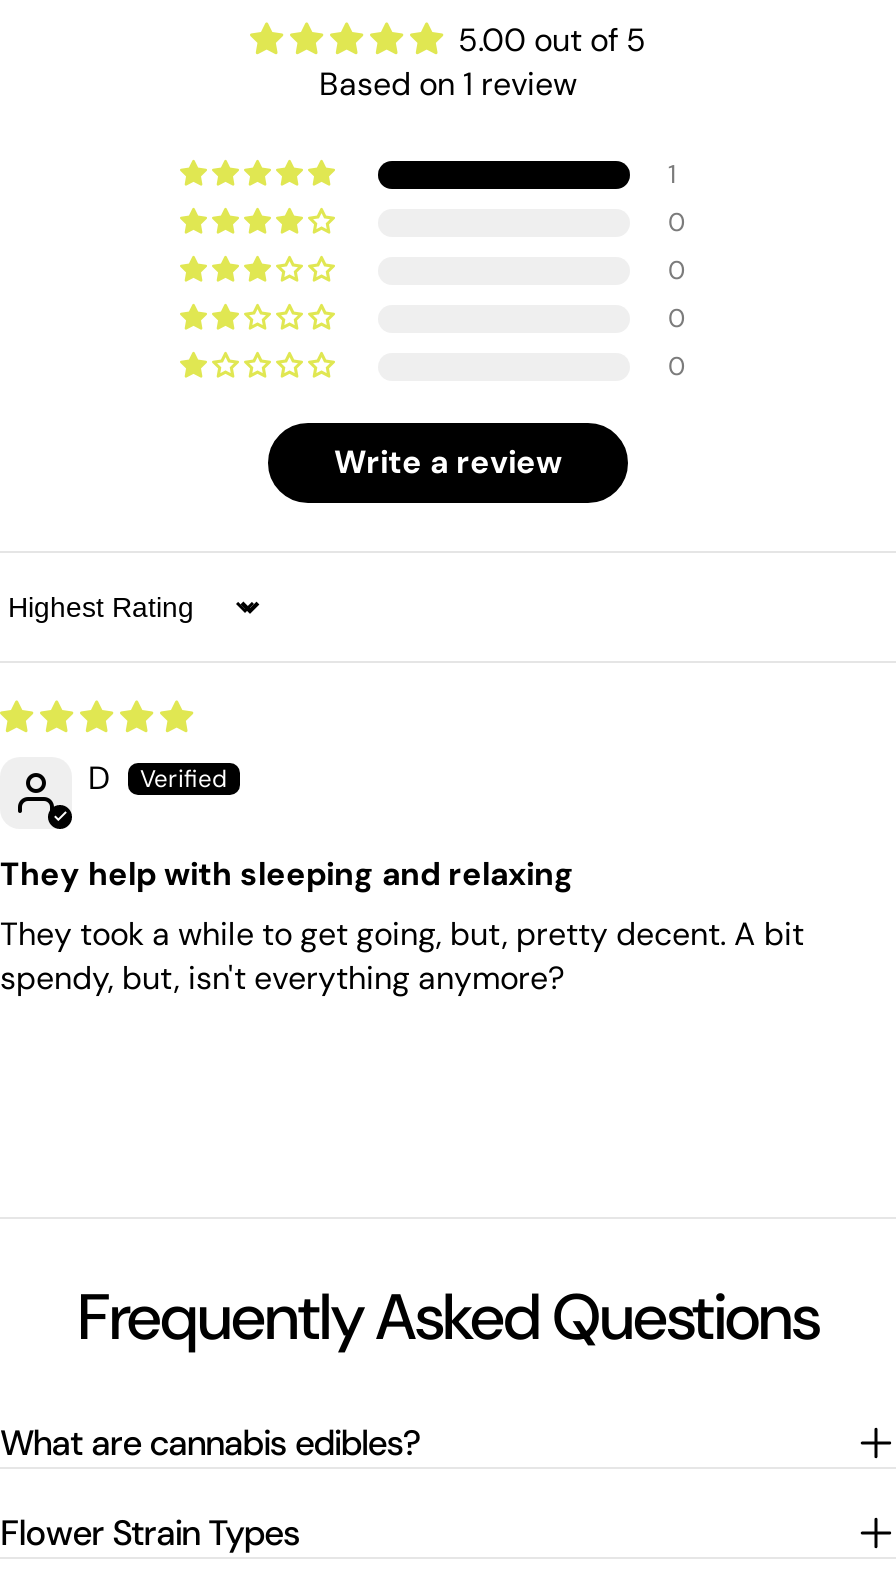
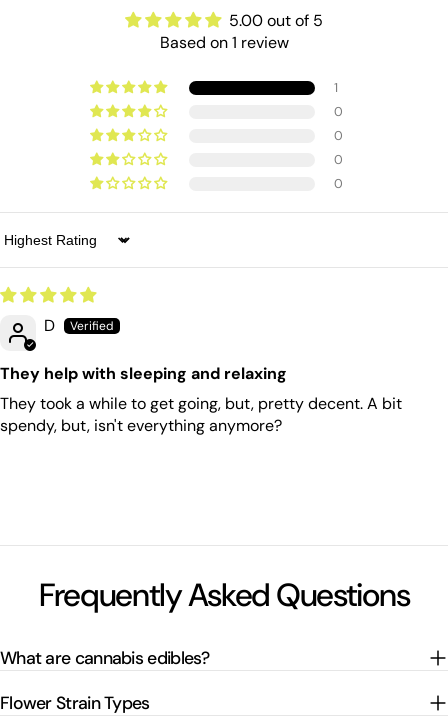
[334,441,562,483] Write a review -> none

